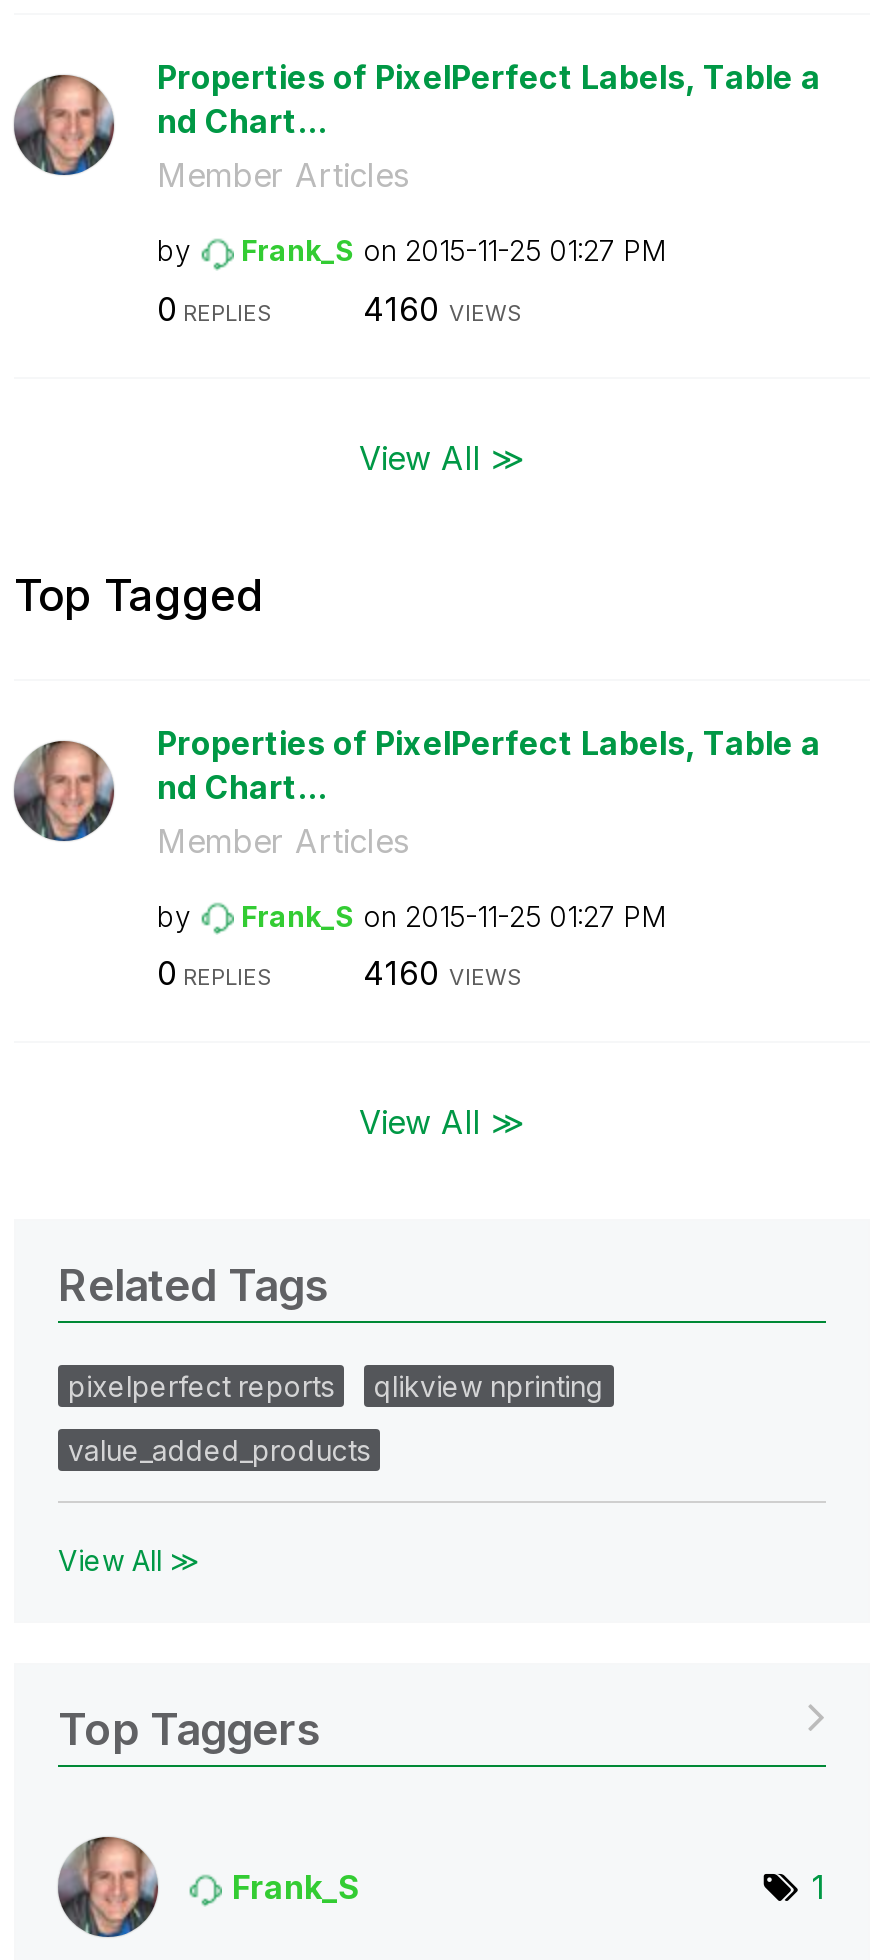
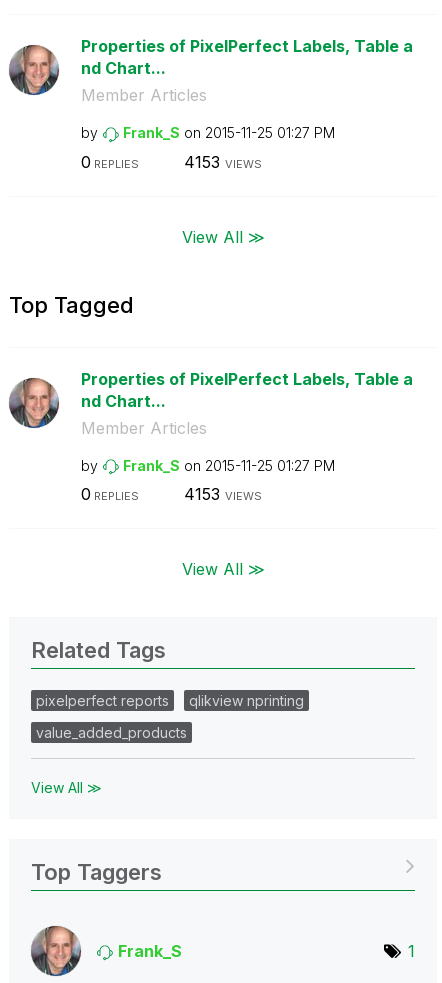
[363,288,523,328] 4160 VIEWS -> [183,151,261,171] 4153 VIEWS
[363,953,523,993] 4160 VIEWS -> [183,484,261,504] 4153 VIEWS

